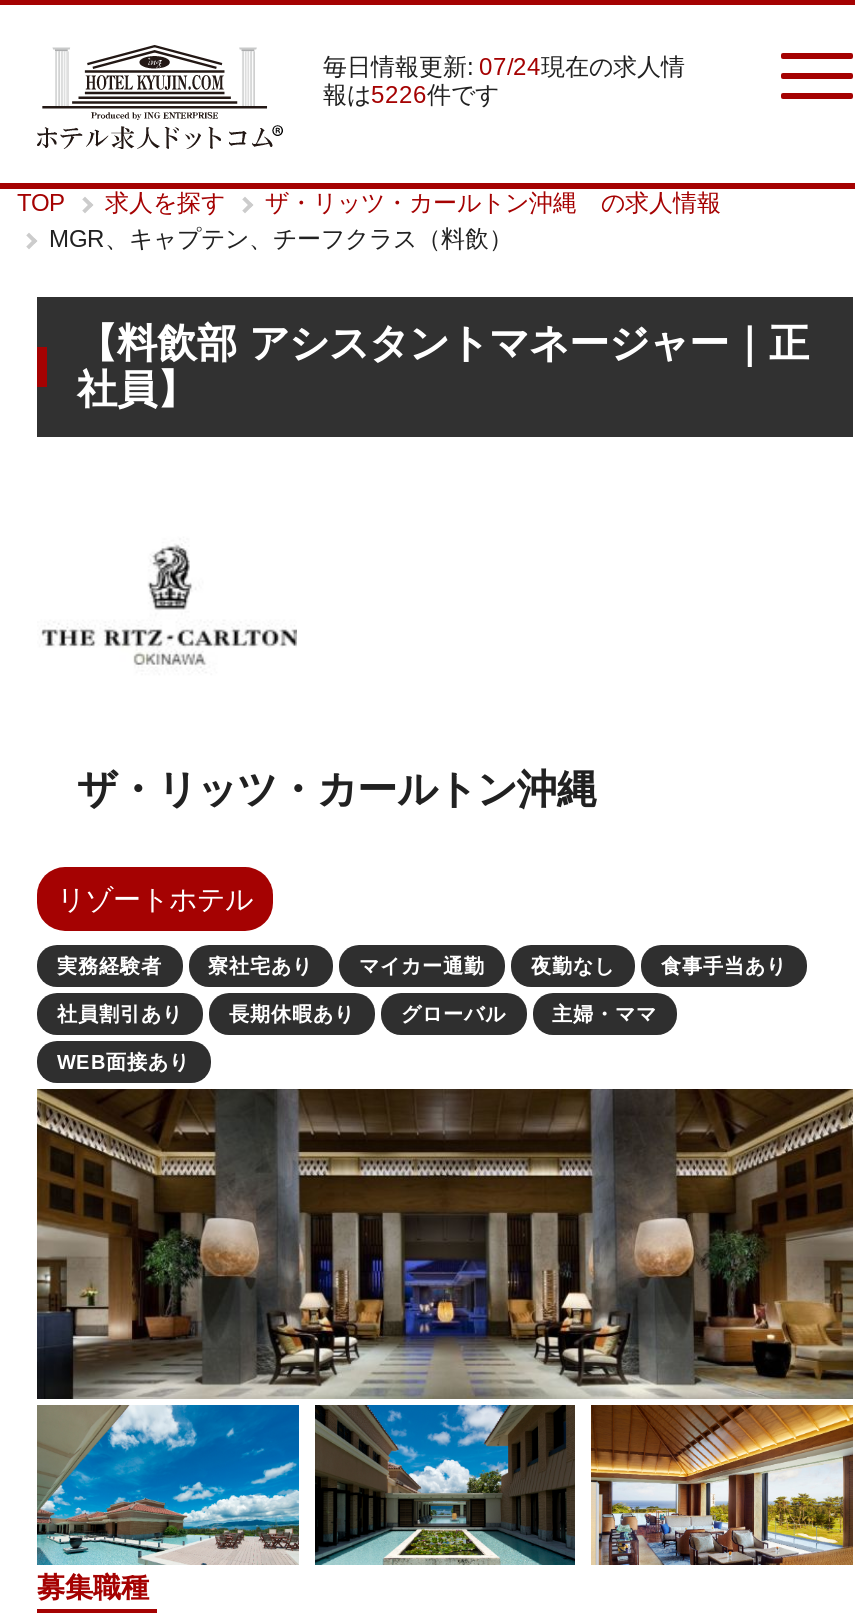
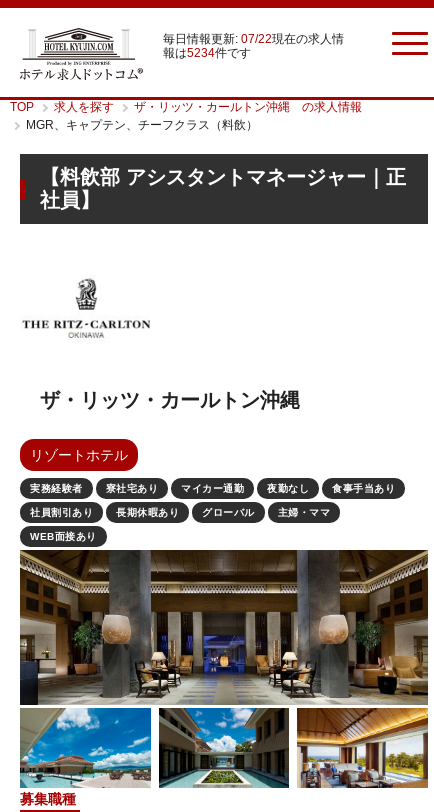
[323,53,685,81] 毎日情報更新: 07/24現在の求人情 -> [163,32,344,46] 毎日情報更新: 07/22現在の求人情
[323,81,499,109] 報は5226件です -> [163,46,251,60] 報は5234件です

